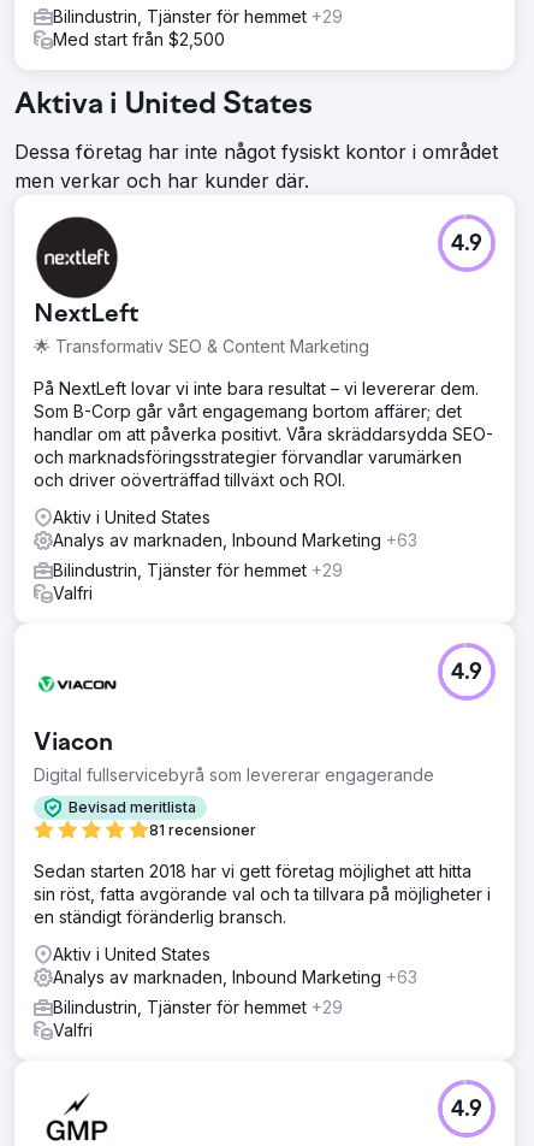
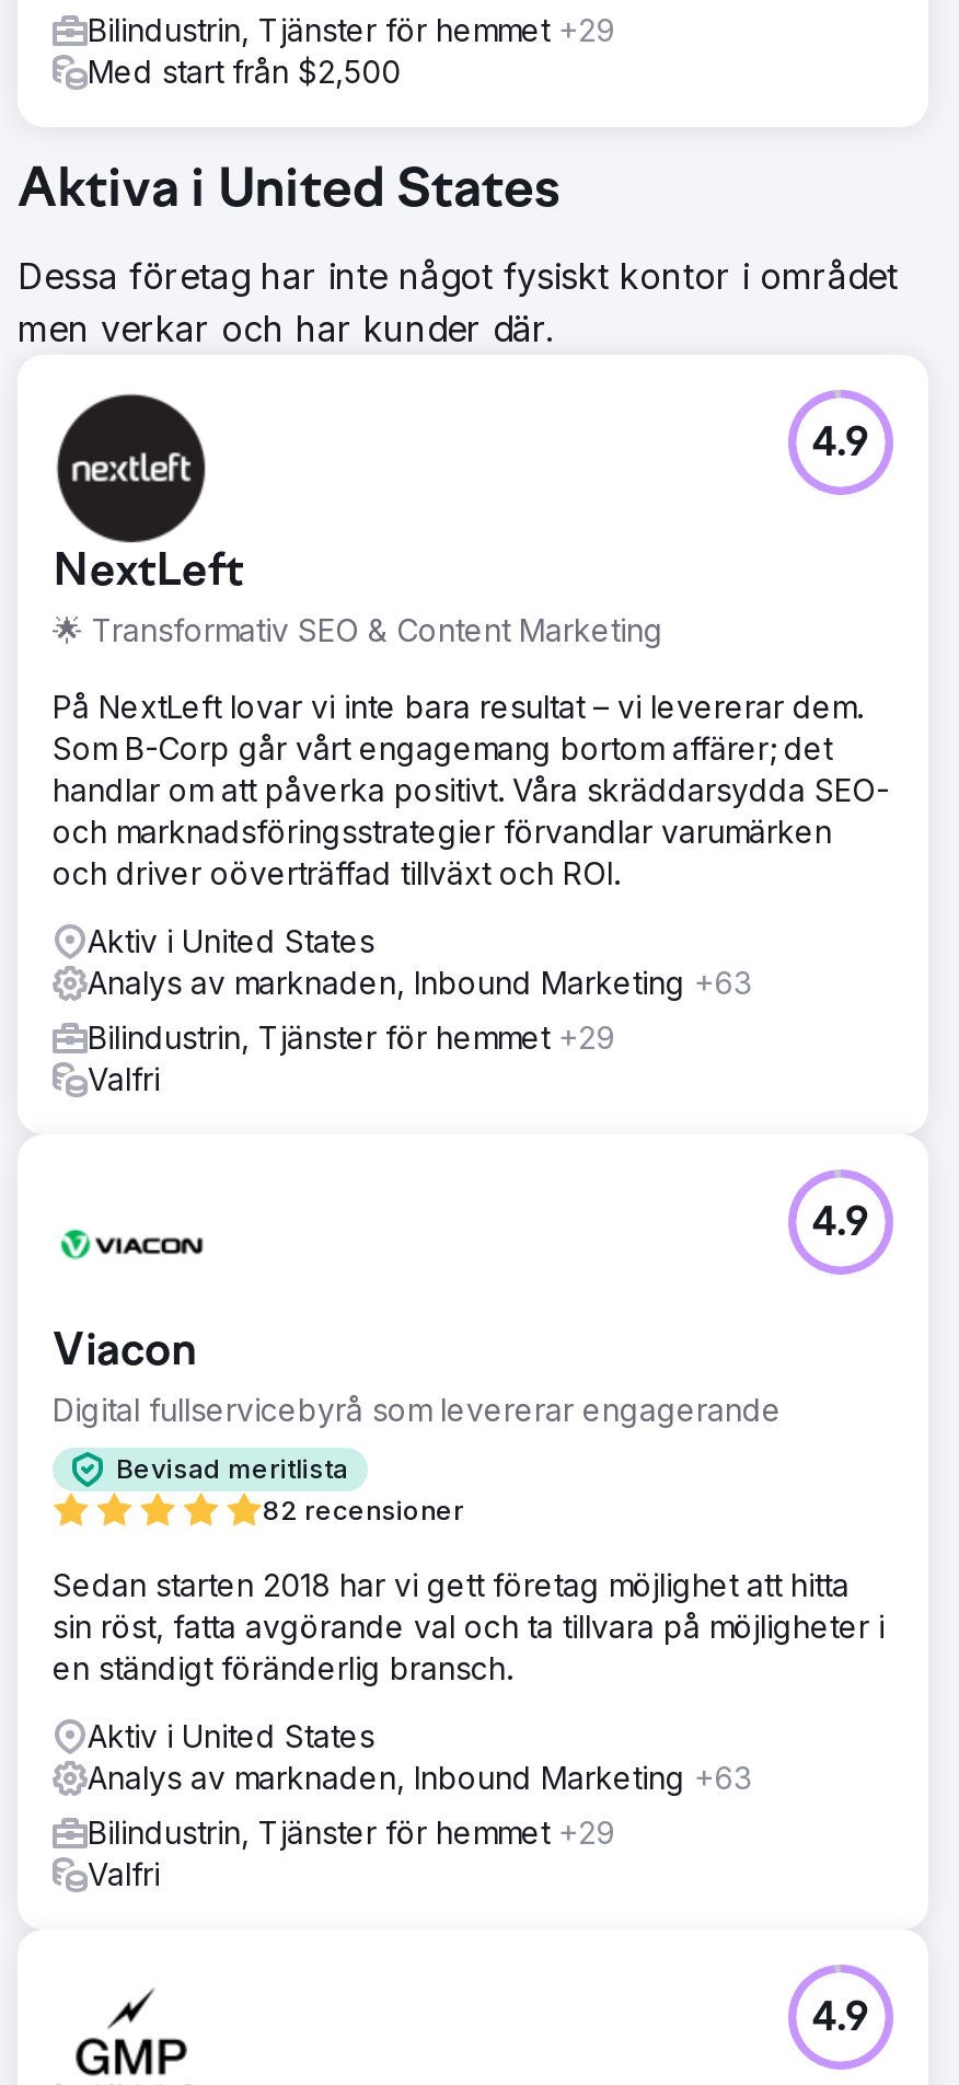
[149,820,256,839] 81 recensioner -> [263,1493,464,1526] 82 recensioner

